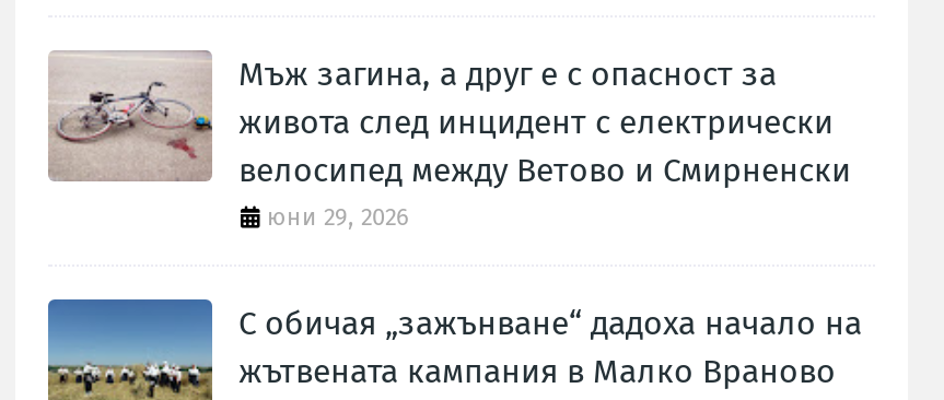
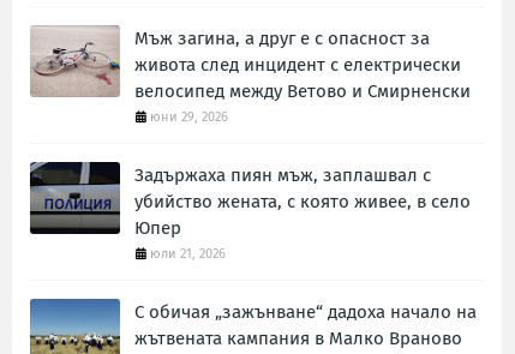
none -> [29,161,471,261] [image] | Задържаха пиян мъж, заплашвал с | убийство жената, с която живее, в село | Юпер | юли 21, 2026

